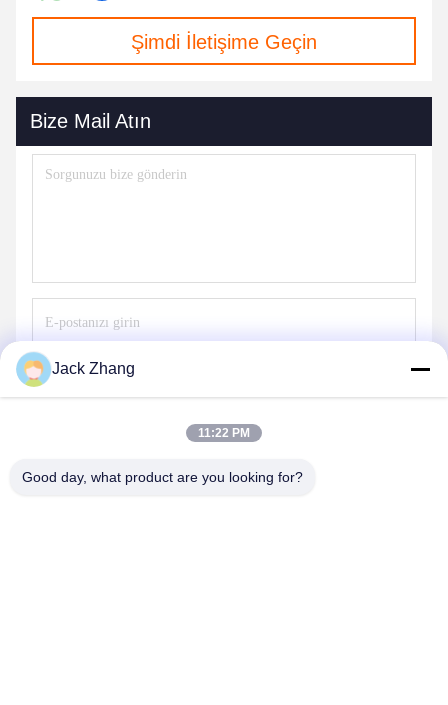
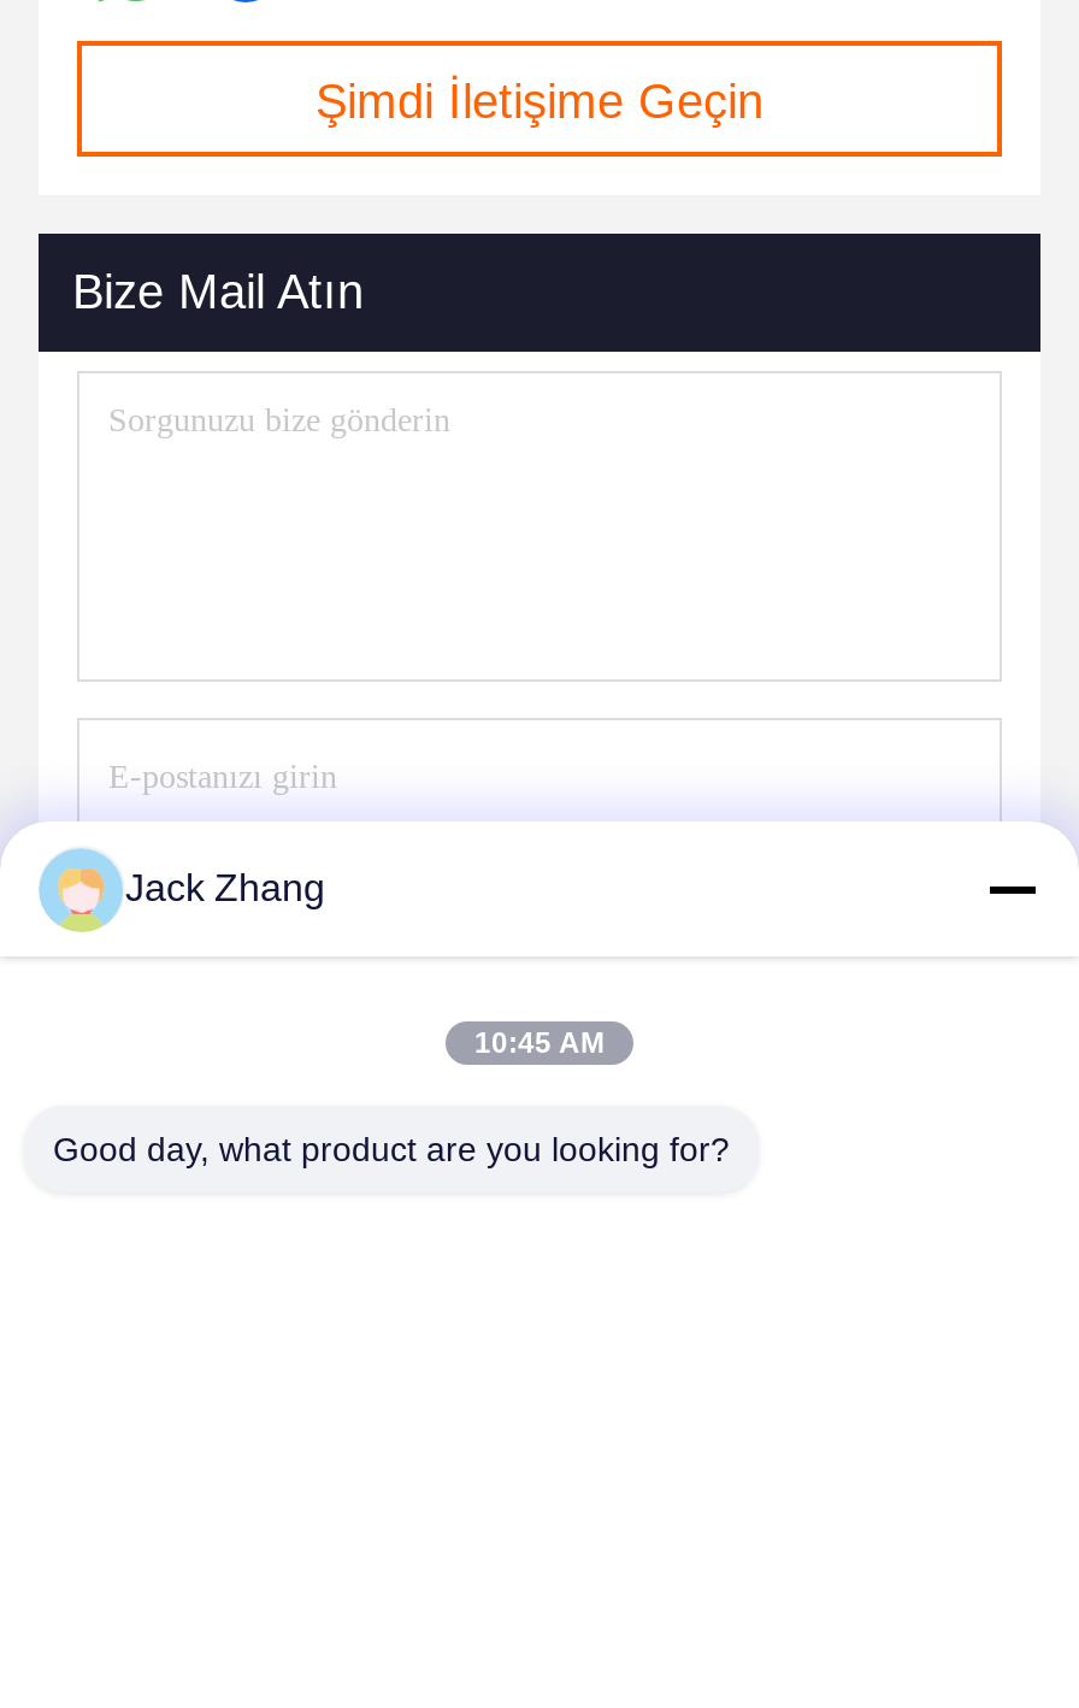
[198,426,250,440] 11:22 PM -> [474,1026,605,1060] 10:45 AM

